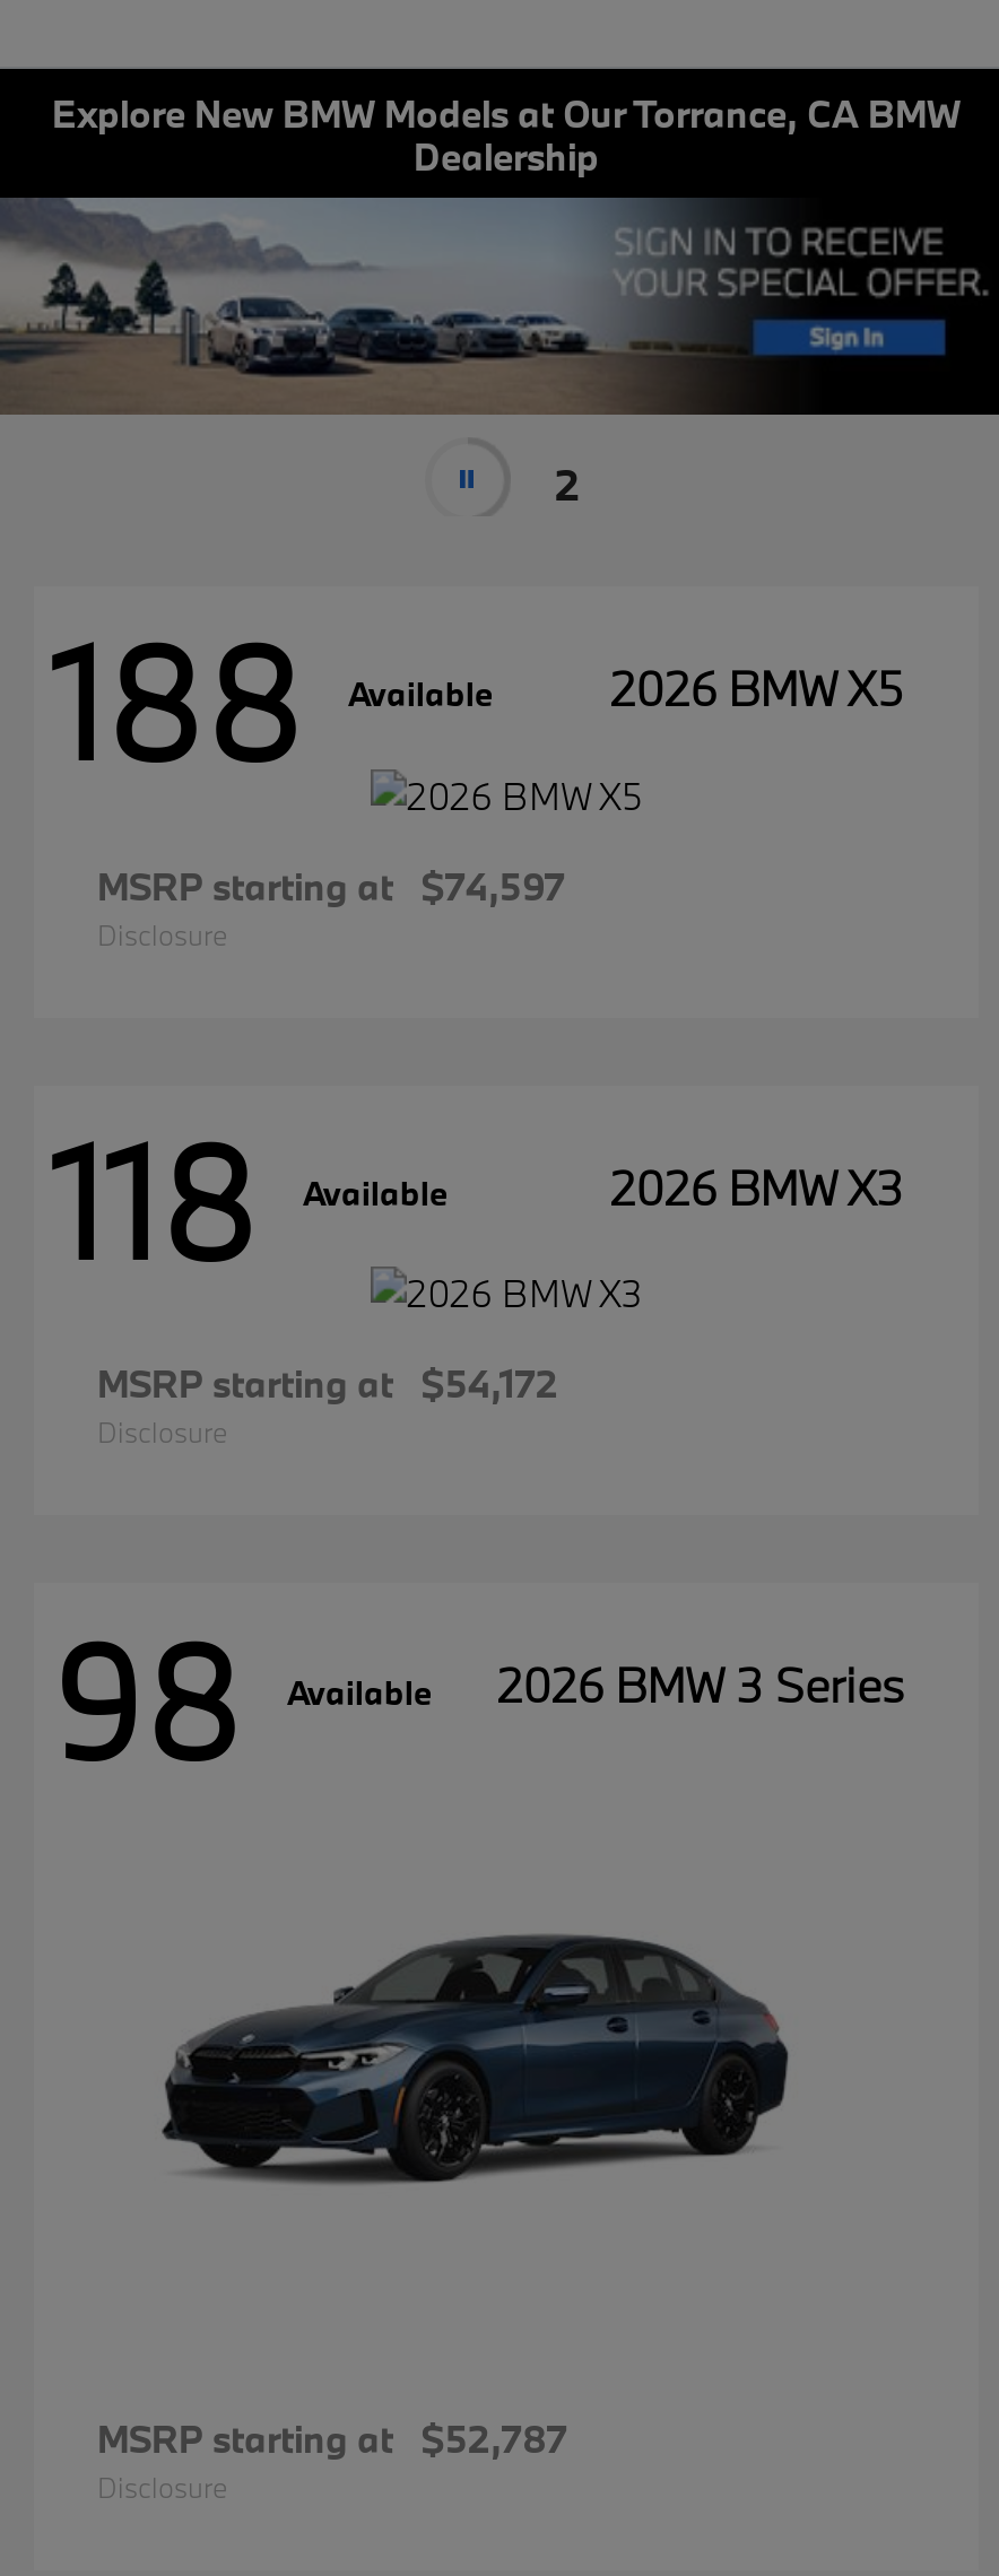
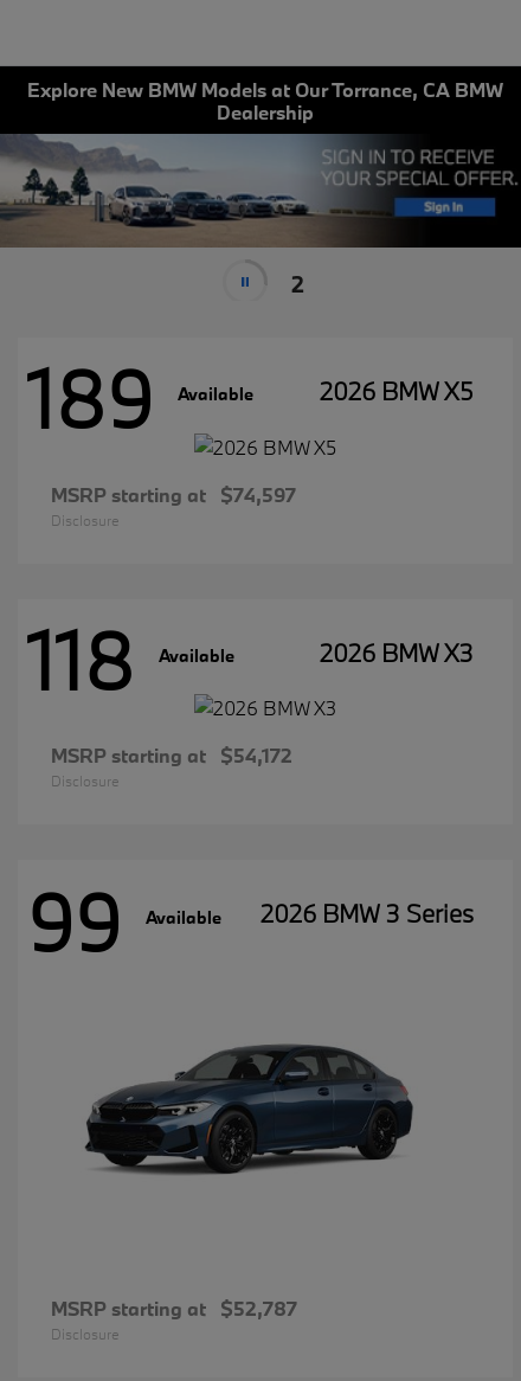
[52,605,493,801] 188 Available -> [27,347,253,450] 189 Available
[52,1603,904,1799] 98 Available 2026 BMW 3 Series -> [27,870,474,973] 99 Available 2026 BMW 3 Series

